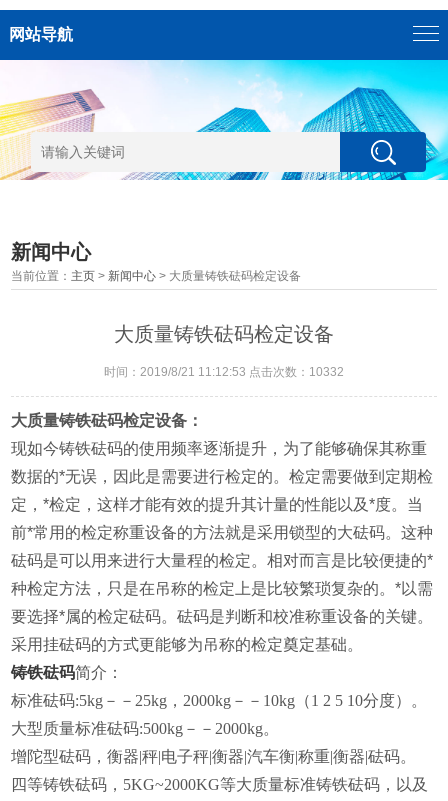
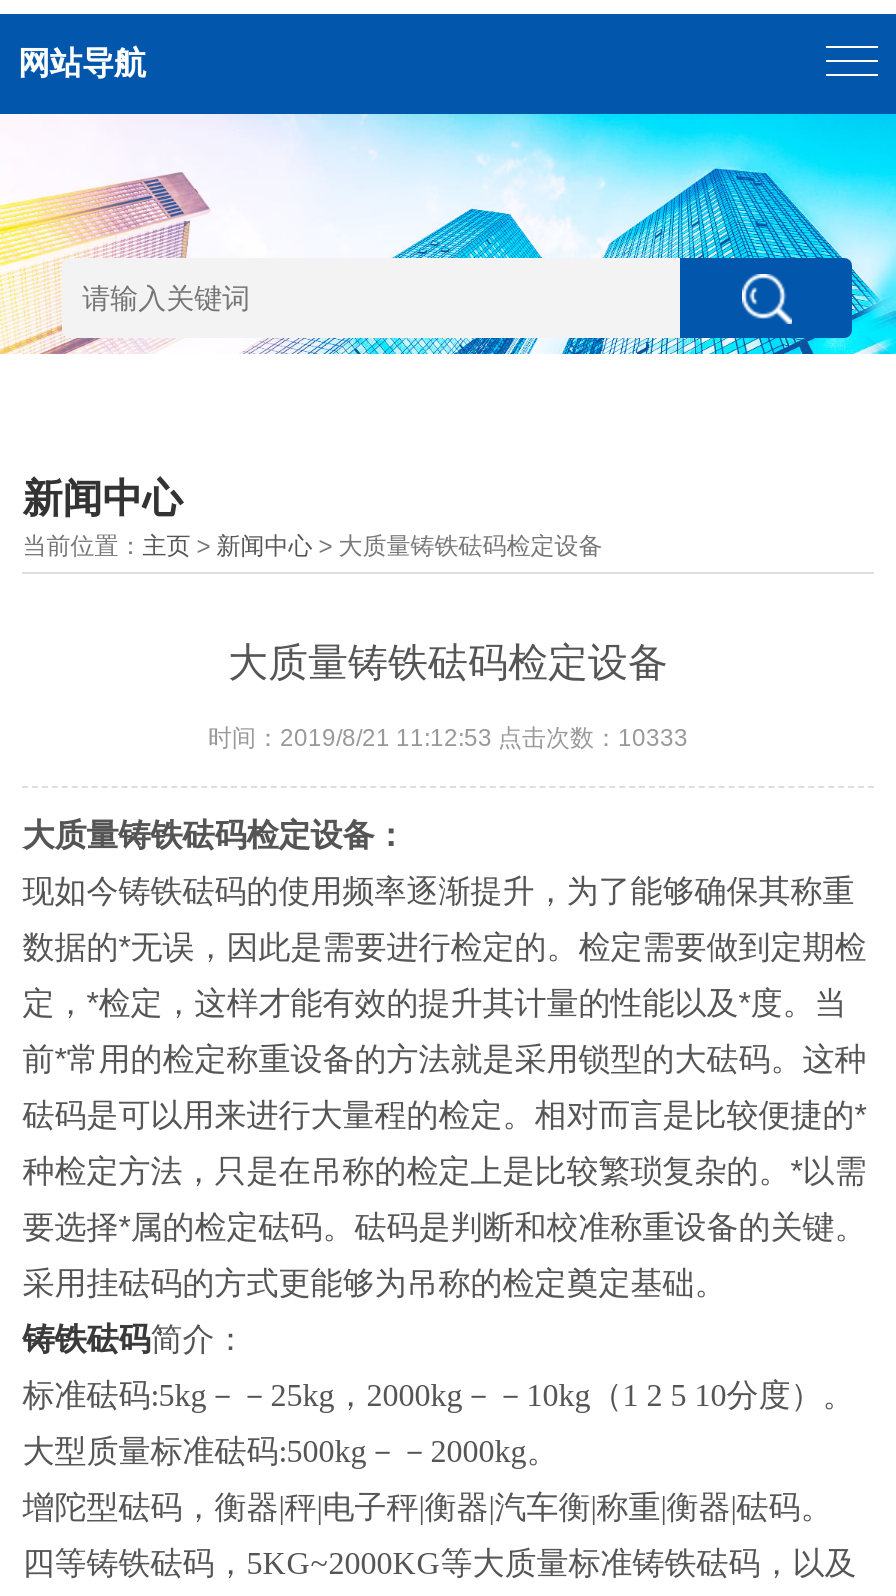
[104,365,344,379] 时间：2019/8/21 11:12:53 点击次数：10332 -> [208,724,688,752] 时间：2019/8/21 11:12:53 点击次数：10333

